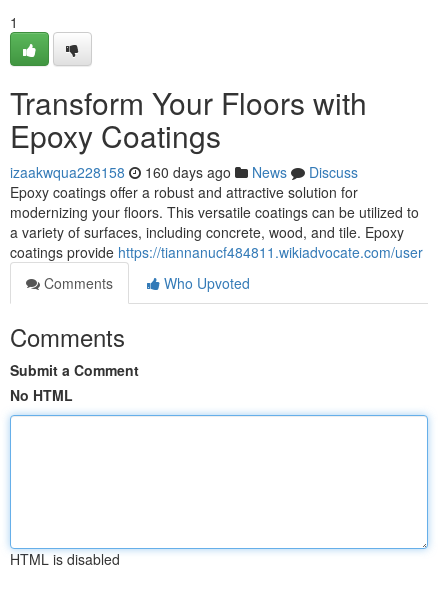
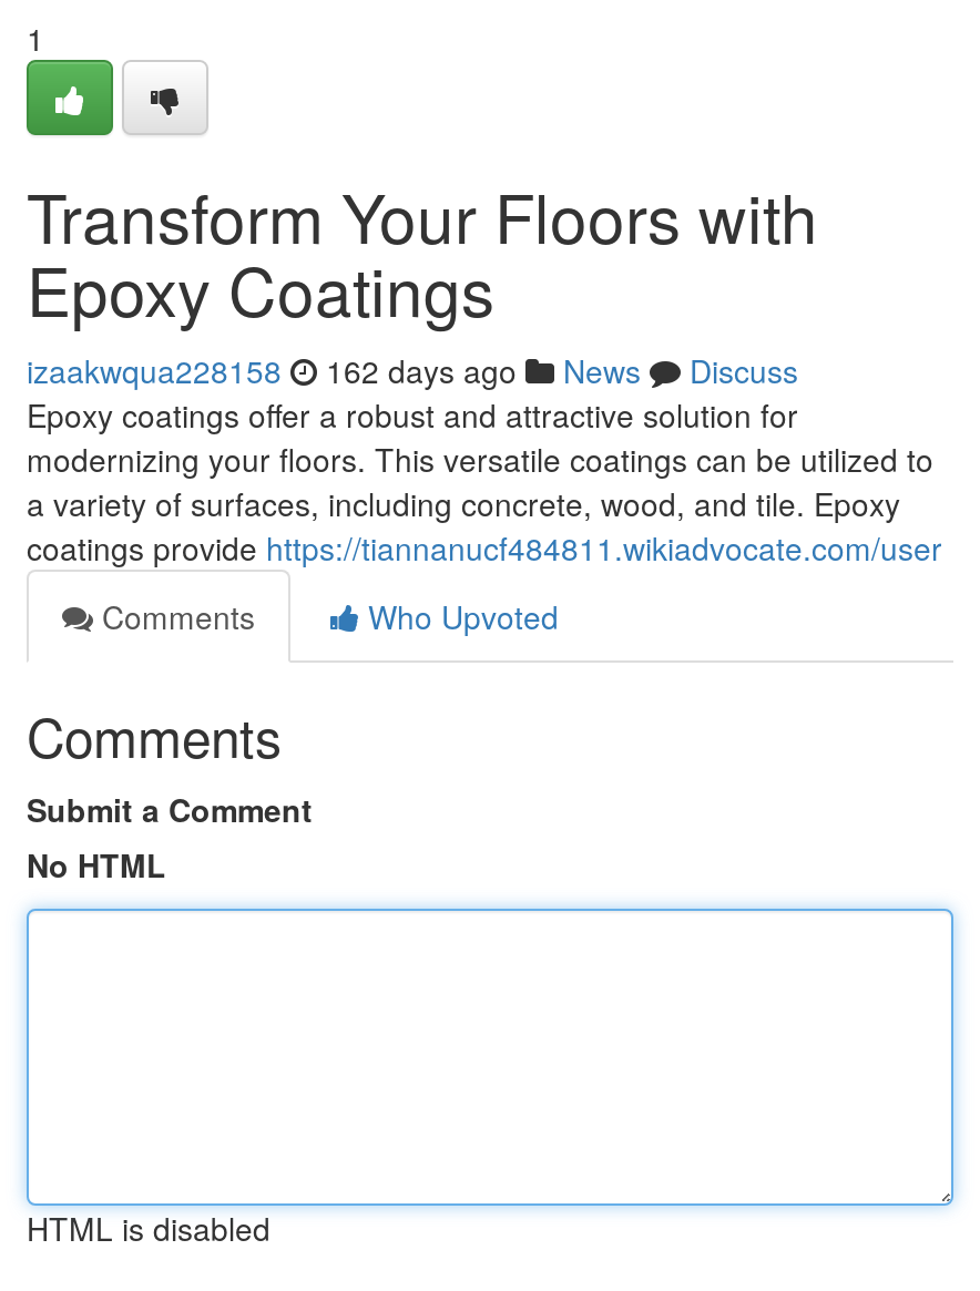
[10,162,358,182] izaakwqua228158 160 days ago News Discuss -> [27,348,798,392] izaakwqua228158 162 days ago News Discuss

